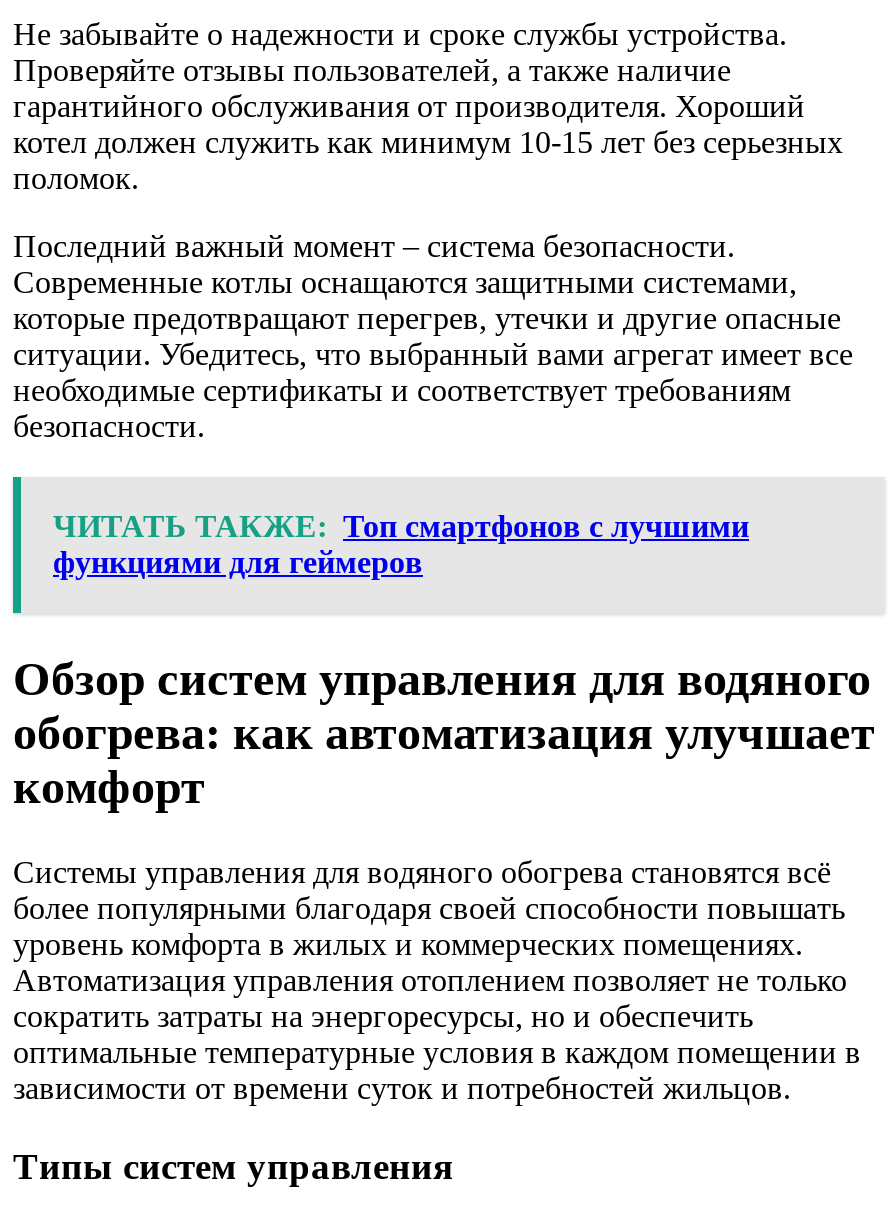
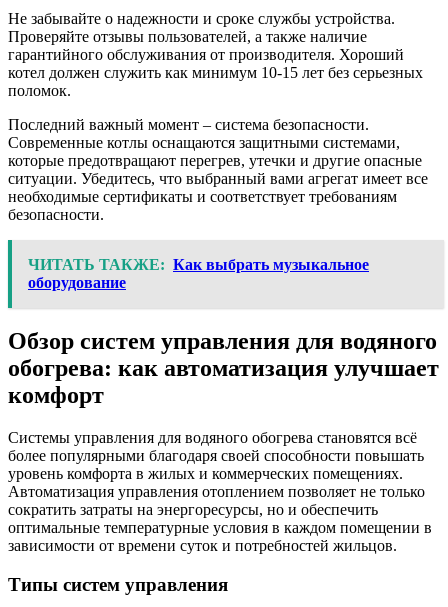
[53,510,749,580] ЧИТАТЬ ТАКЖЕ: Топ смартфонов с лучшими | функциями для геймеров -> [28,256,369,291] ЧИТАТЬ ТАКЖЕ: Как выбрать музыкальное | оборудование

